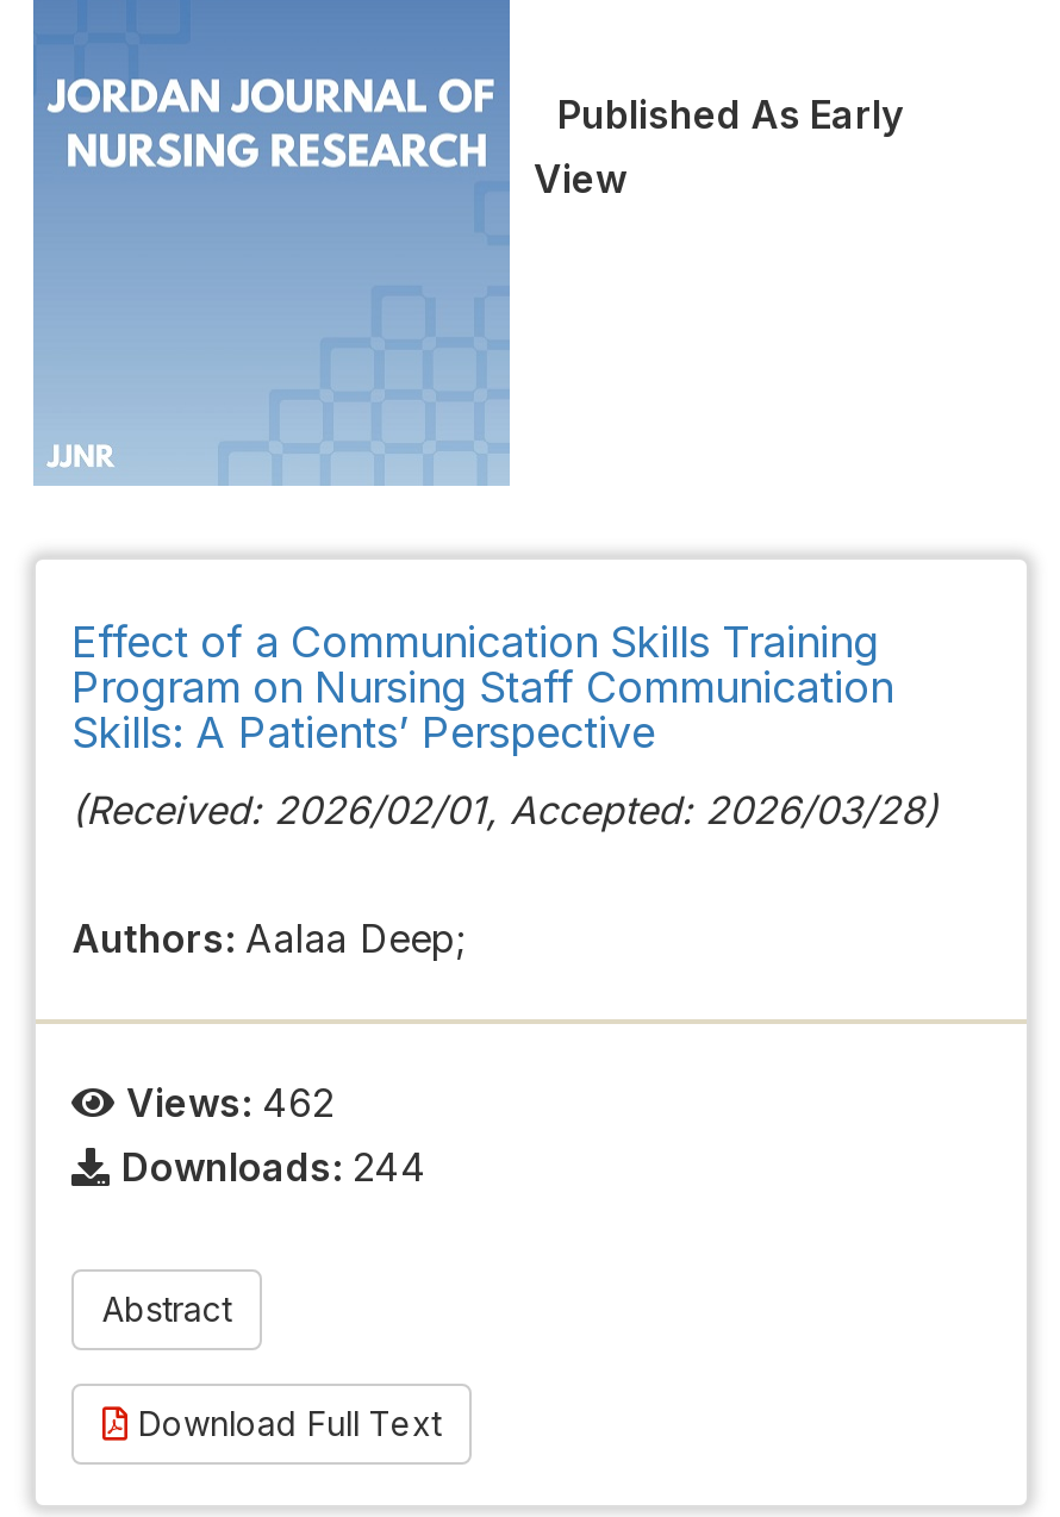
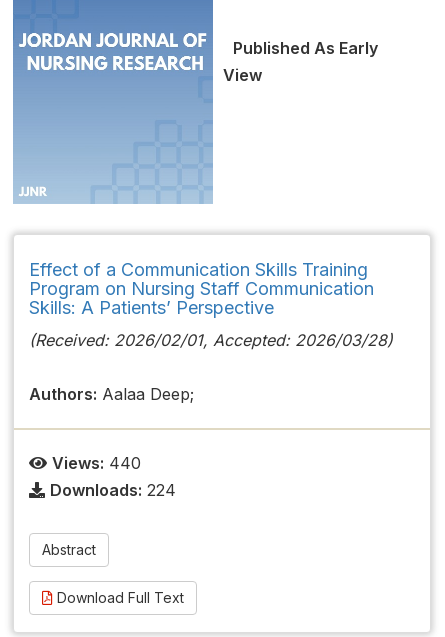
[126,1078,333,1125] Views: 462 -> [52,452,141,472] Views: 440
[121,1142,426,1190] Downloads: 244 -> [50,479,176,499] Downloads: 224

